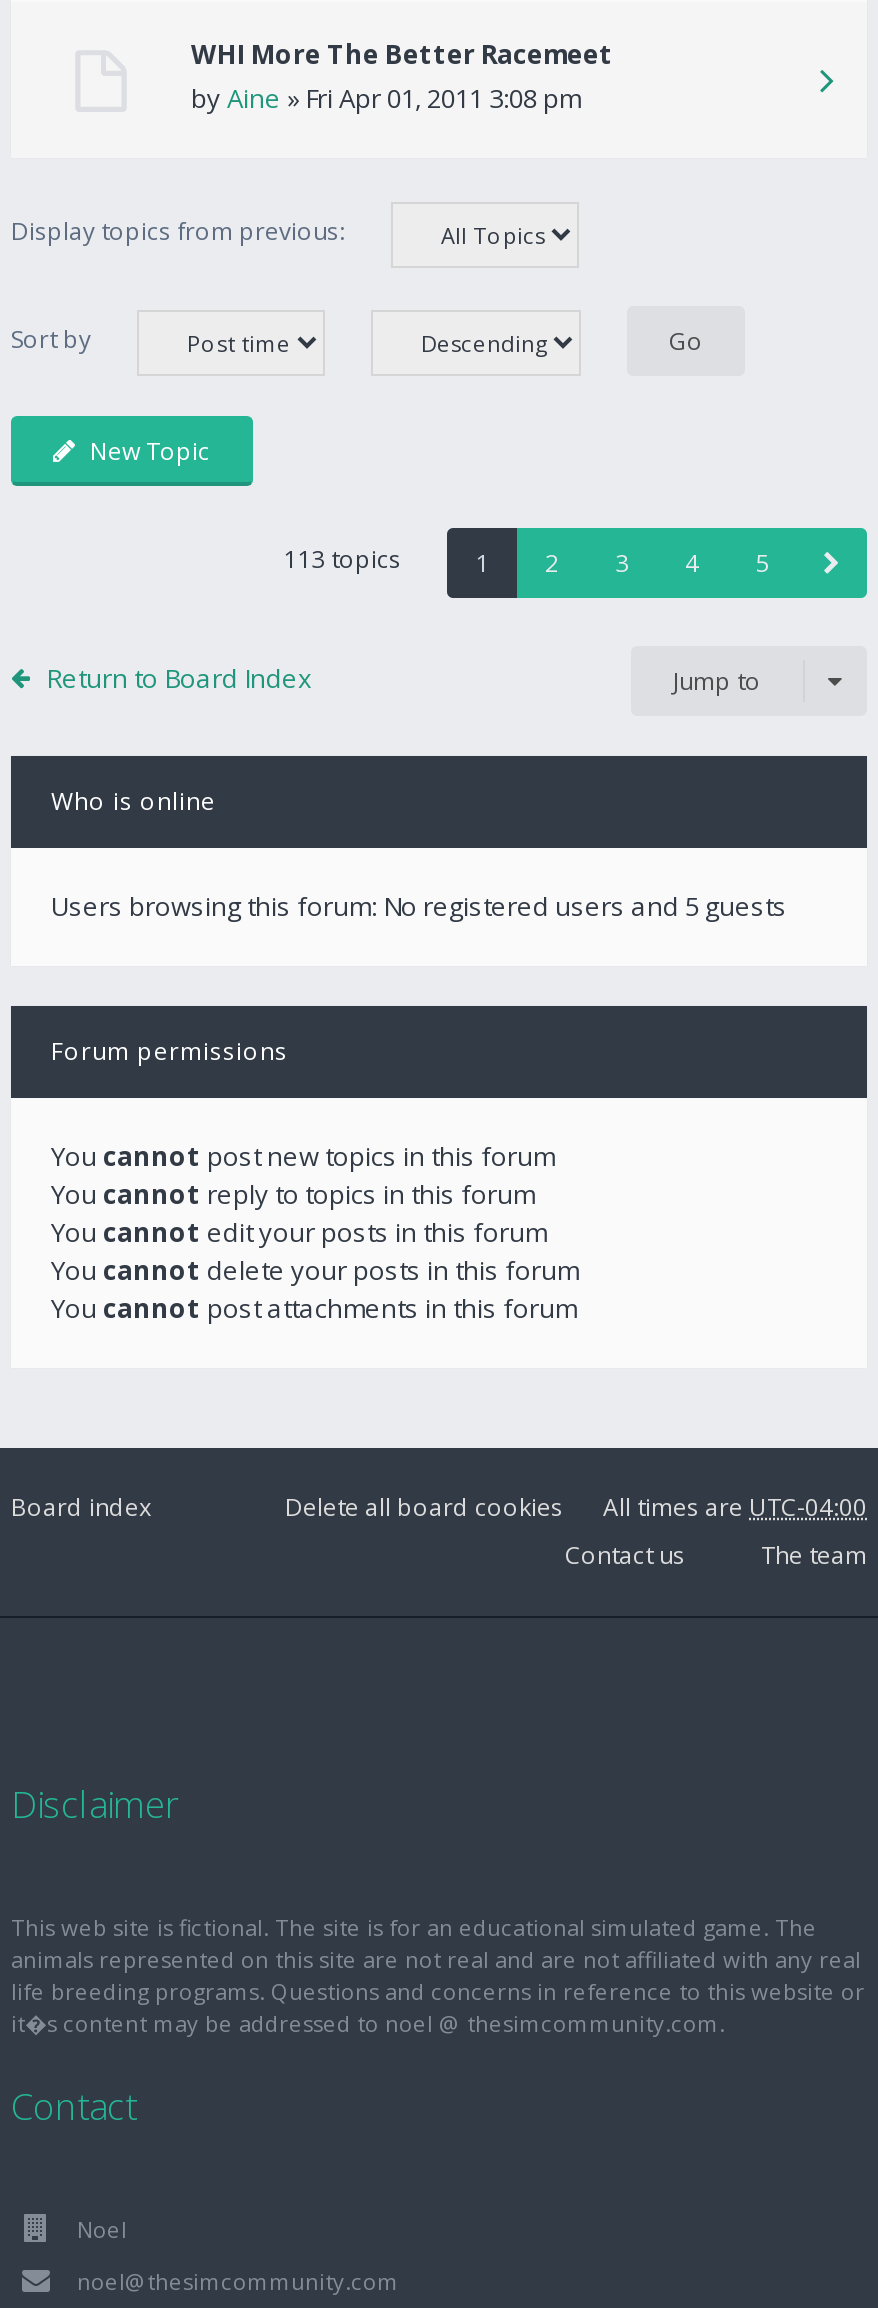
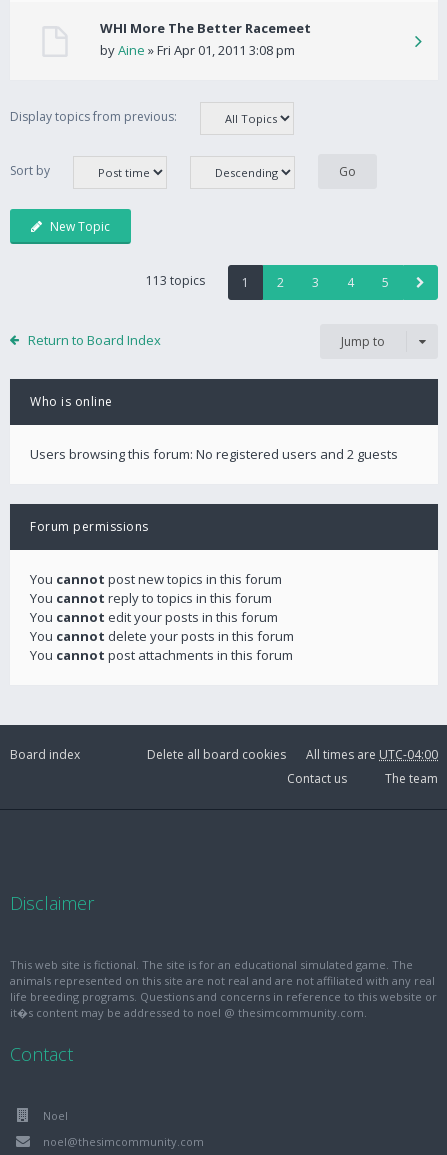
[51,887,787,923] Users browsing this forum: No registered users and 5 guests -> [30,445,398,463] Users browsing this forum: No registered users and 2 guests

